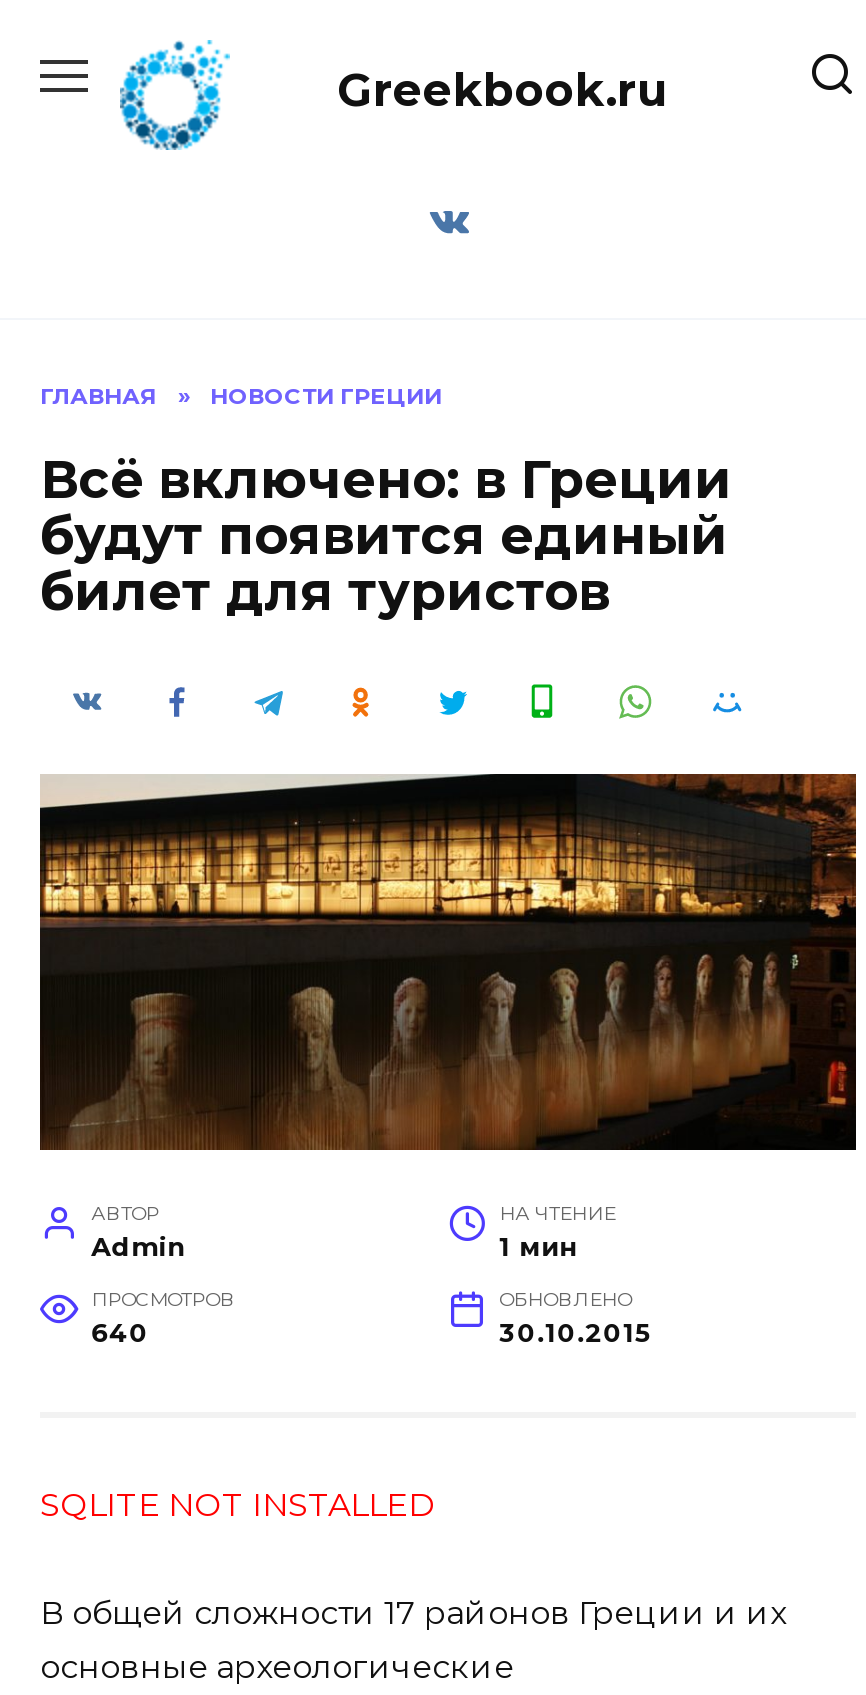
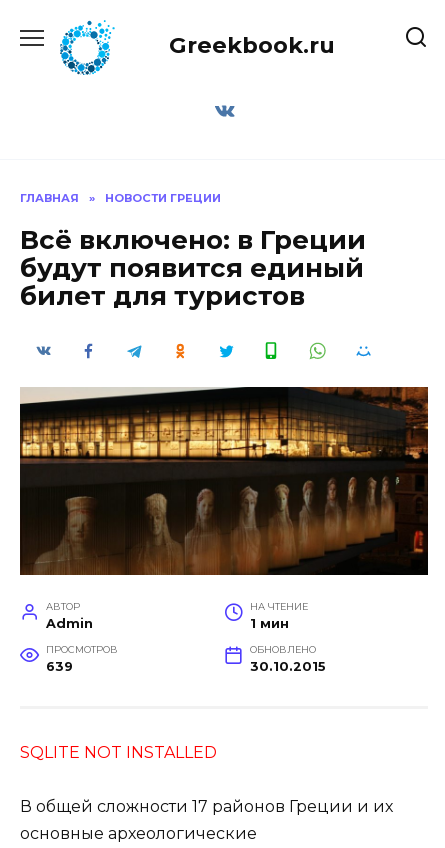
[91,1318,149,1348] 640 -> [46,659,73,674] 639

